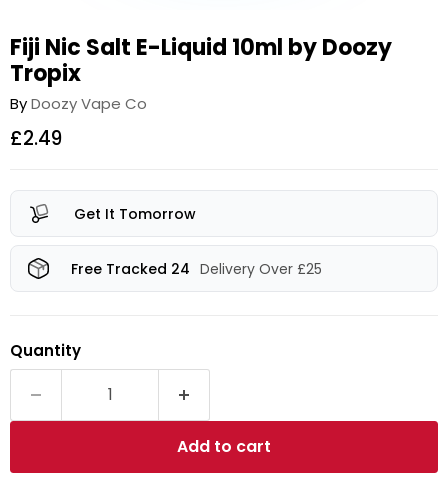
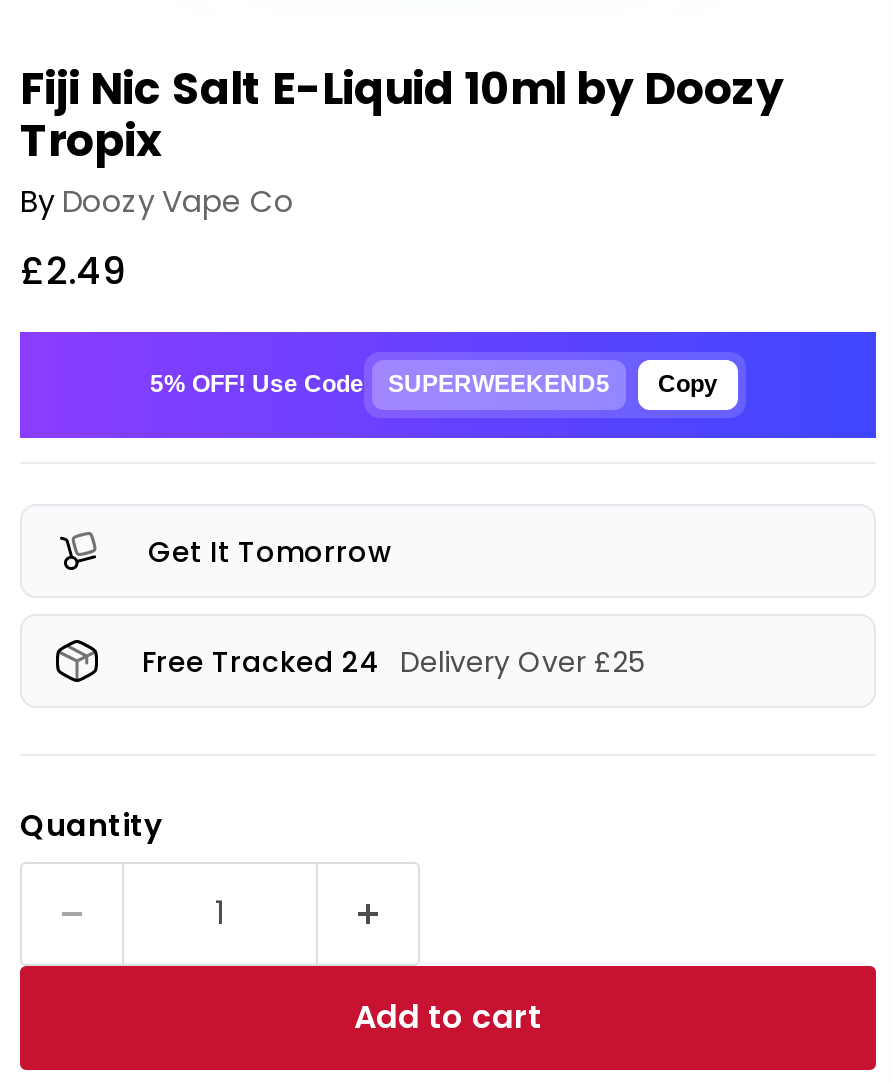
none -> [18,330,878,440] [image] | 5% OFF! Use Code | SUPERWEEKEND5 | Copy

